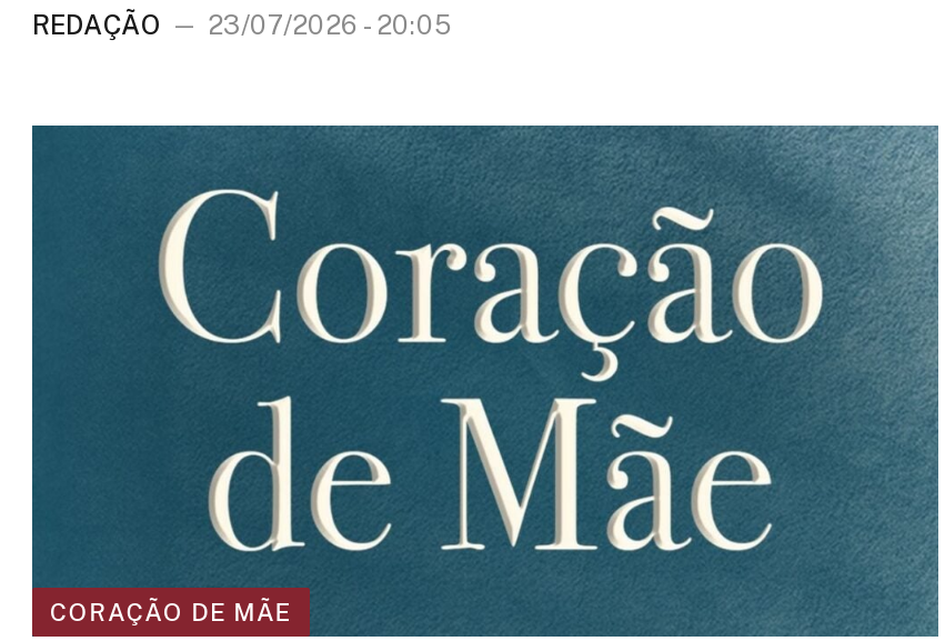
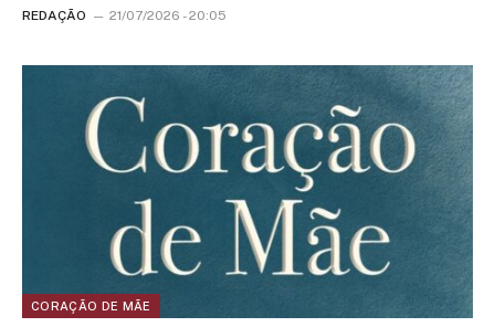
[32,10,452,41] REDAÇÃO 23/07/2026 - 20:05 -> [22,7,227,23] REDAÇÃO 21/07/2026 - 20:05

